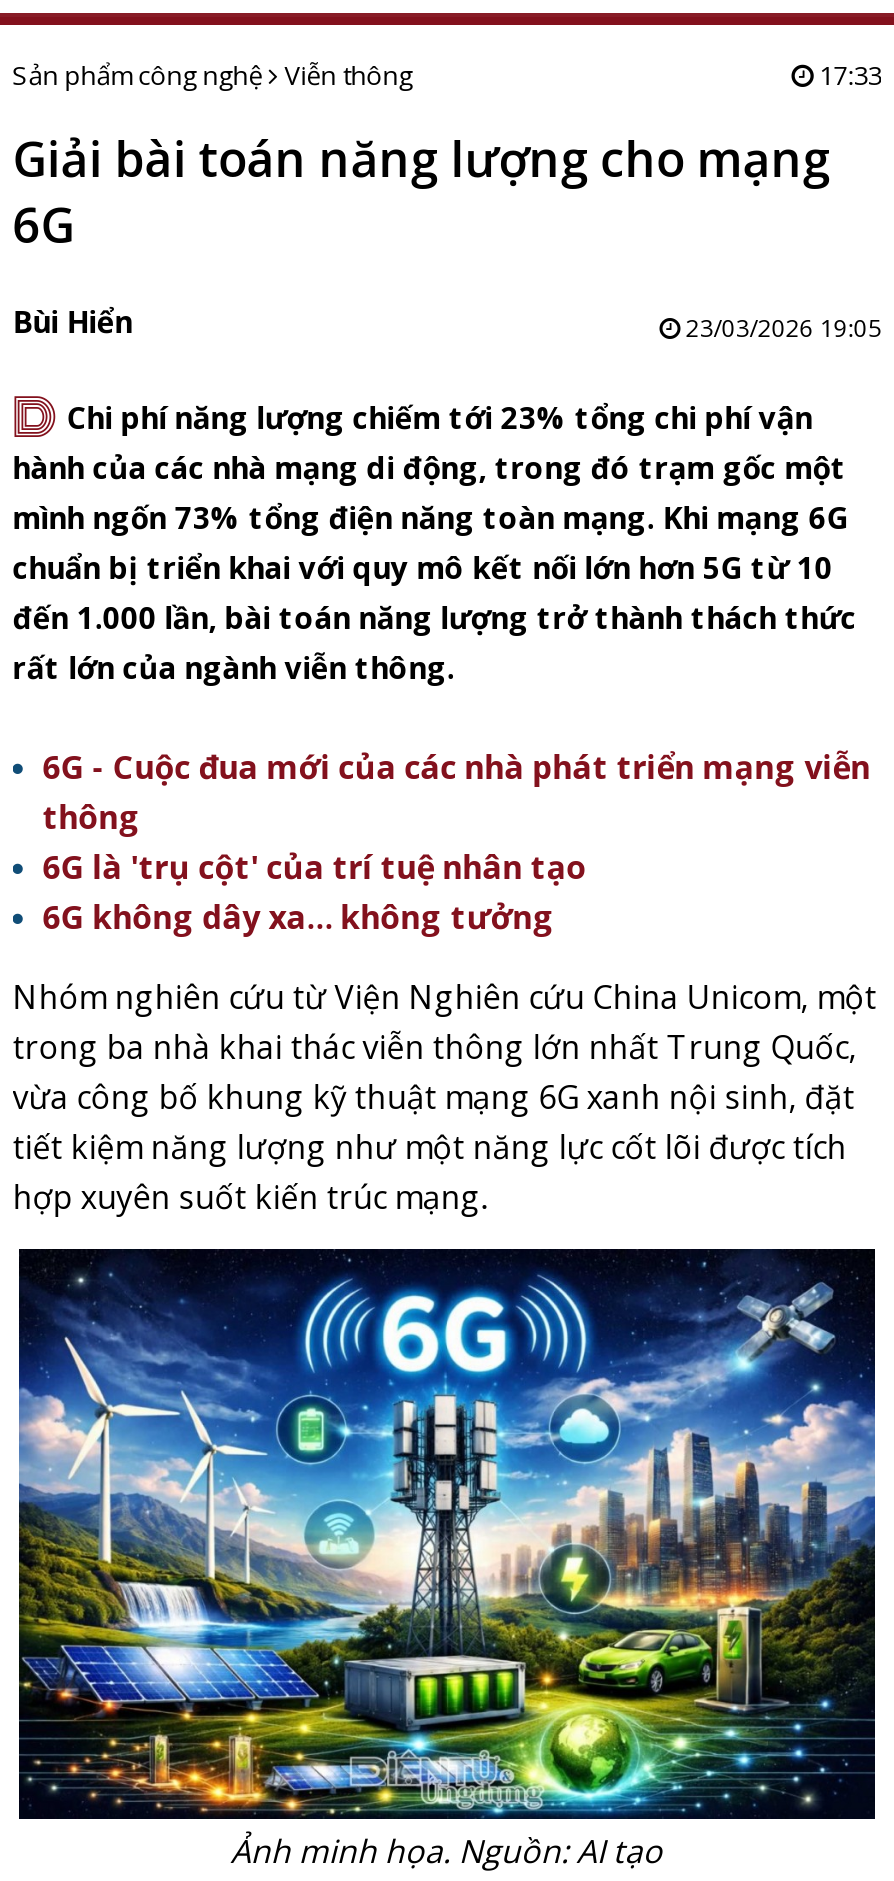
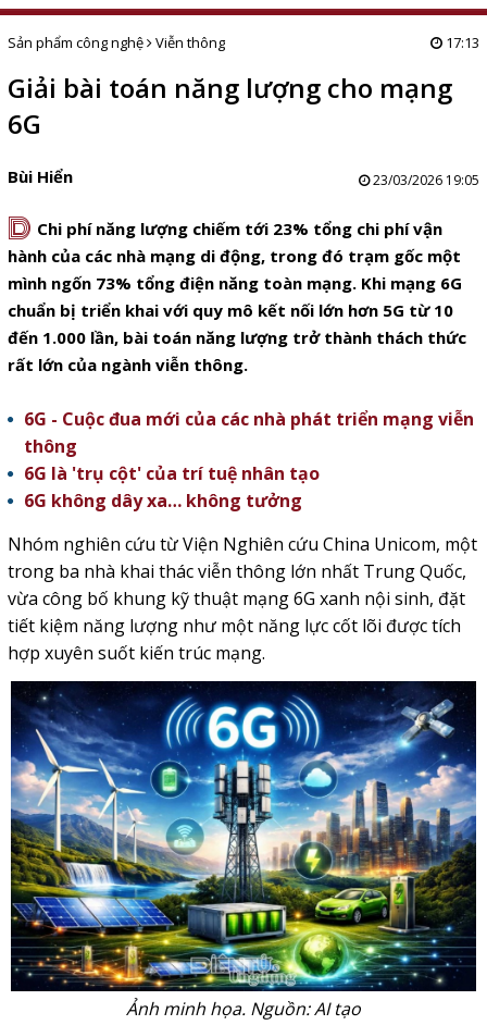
[814,57,882,93] 17:33 -> [443,33,480,52] 17:13

